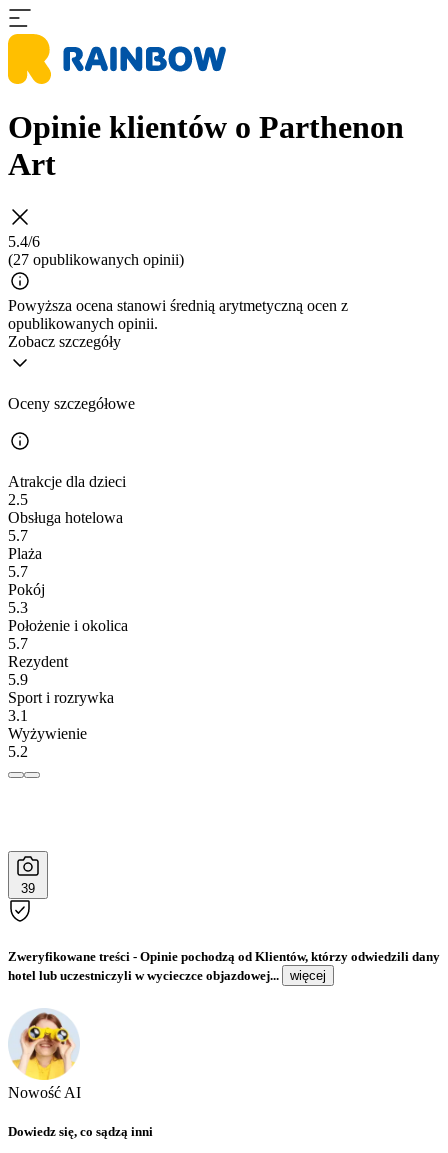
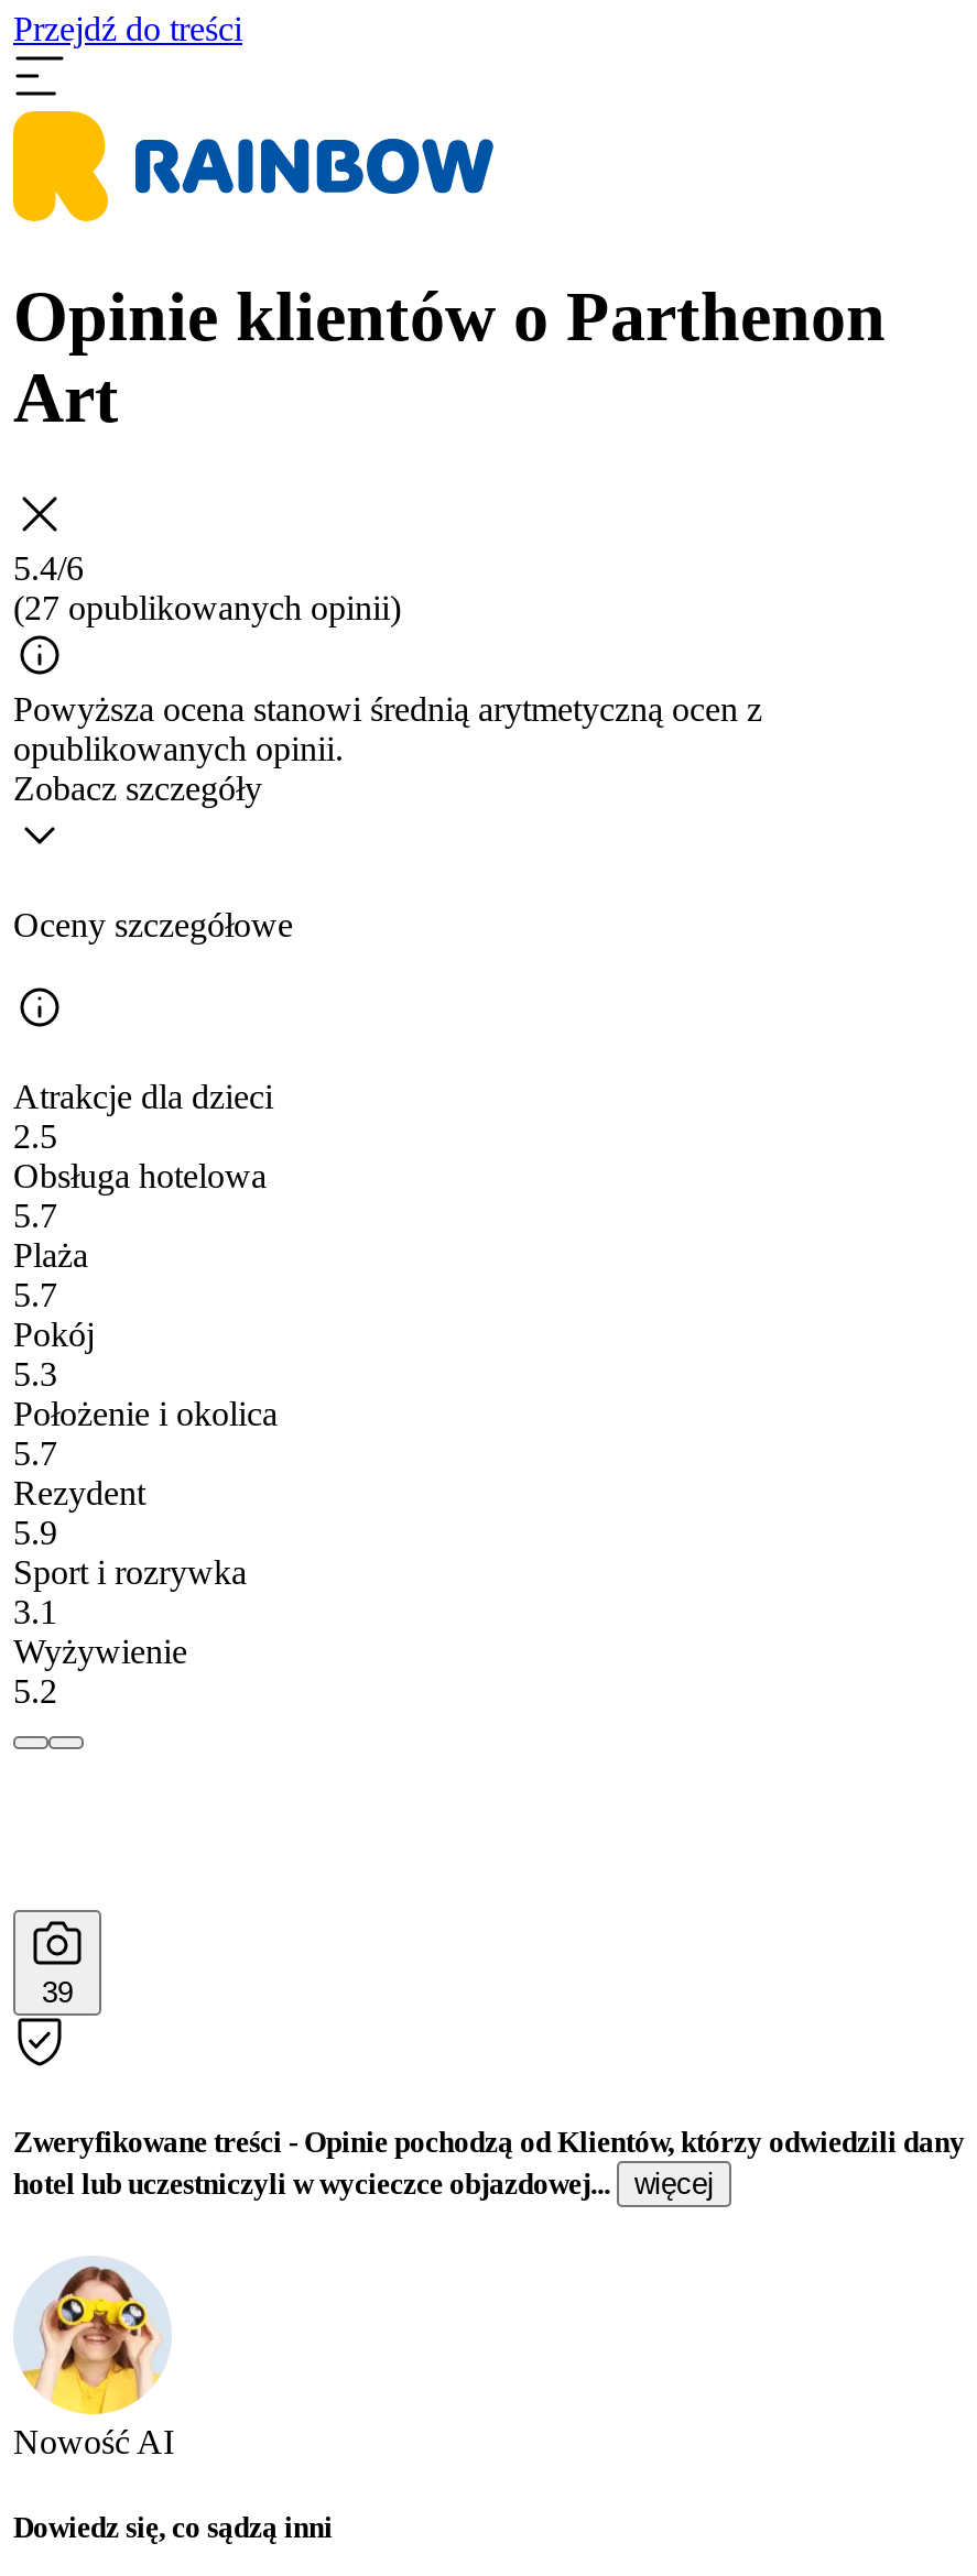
none -> [13,10,242,47] Przejdź do treści

